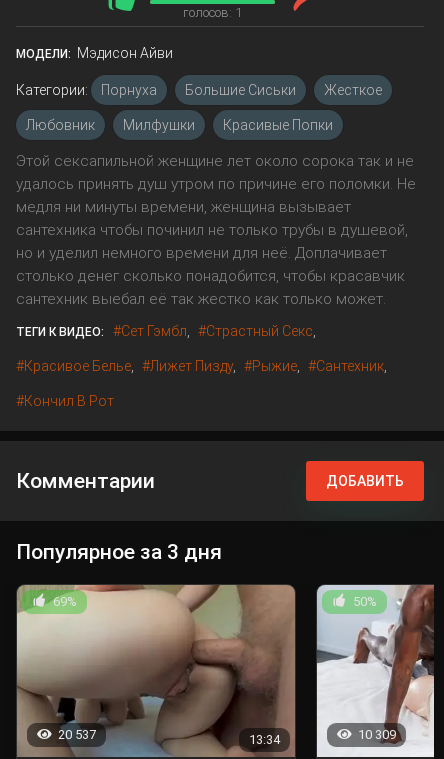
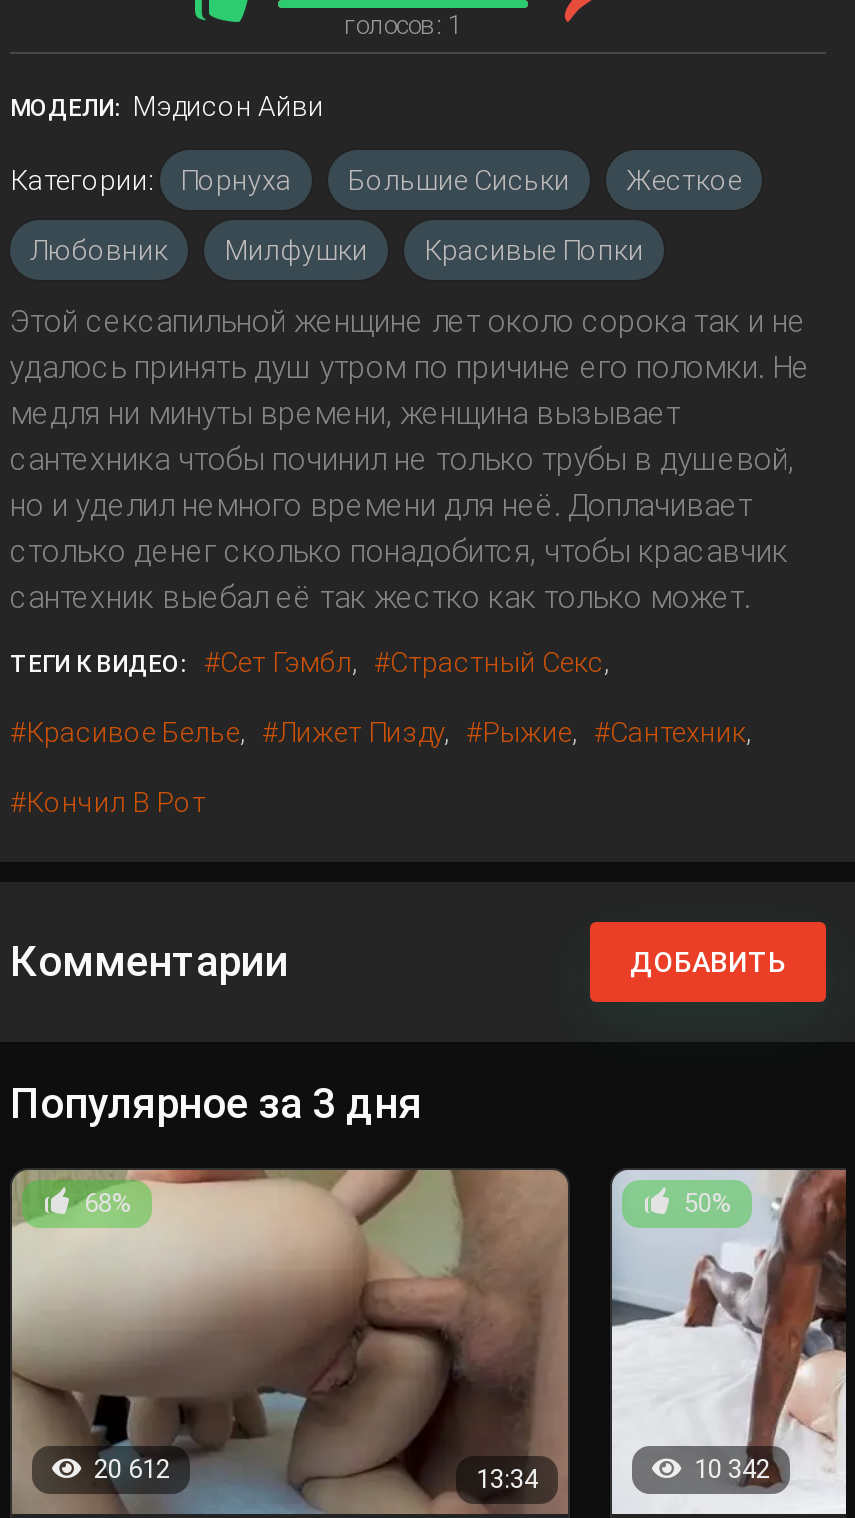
[53,594,77,609] 69% -> [84,1188,132,1218] 68%
[58,727,96,742] 20 537 -> [94,1455,170,1485] 20 612
[358,727,396,742] 10 309 -> [694,1455,770,1485] 10 342

